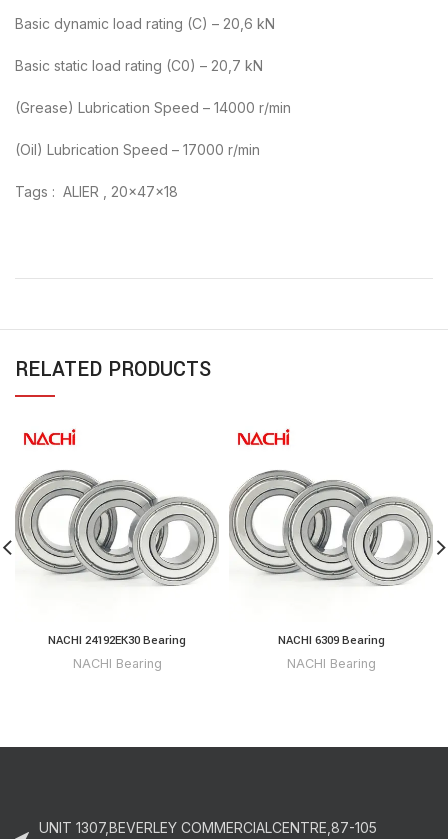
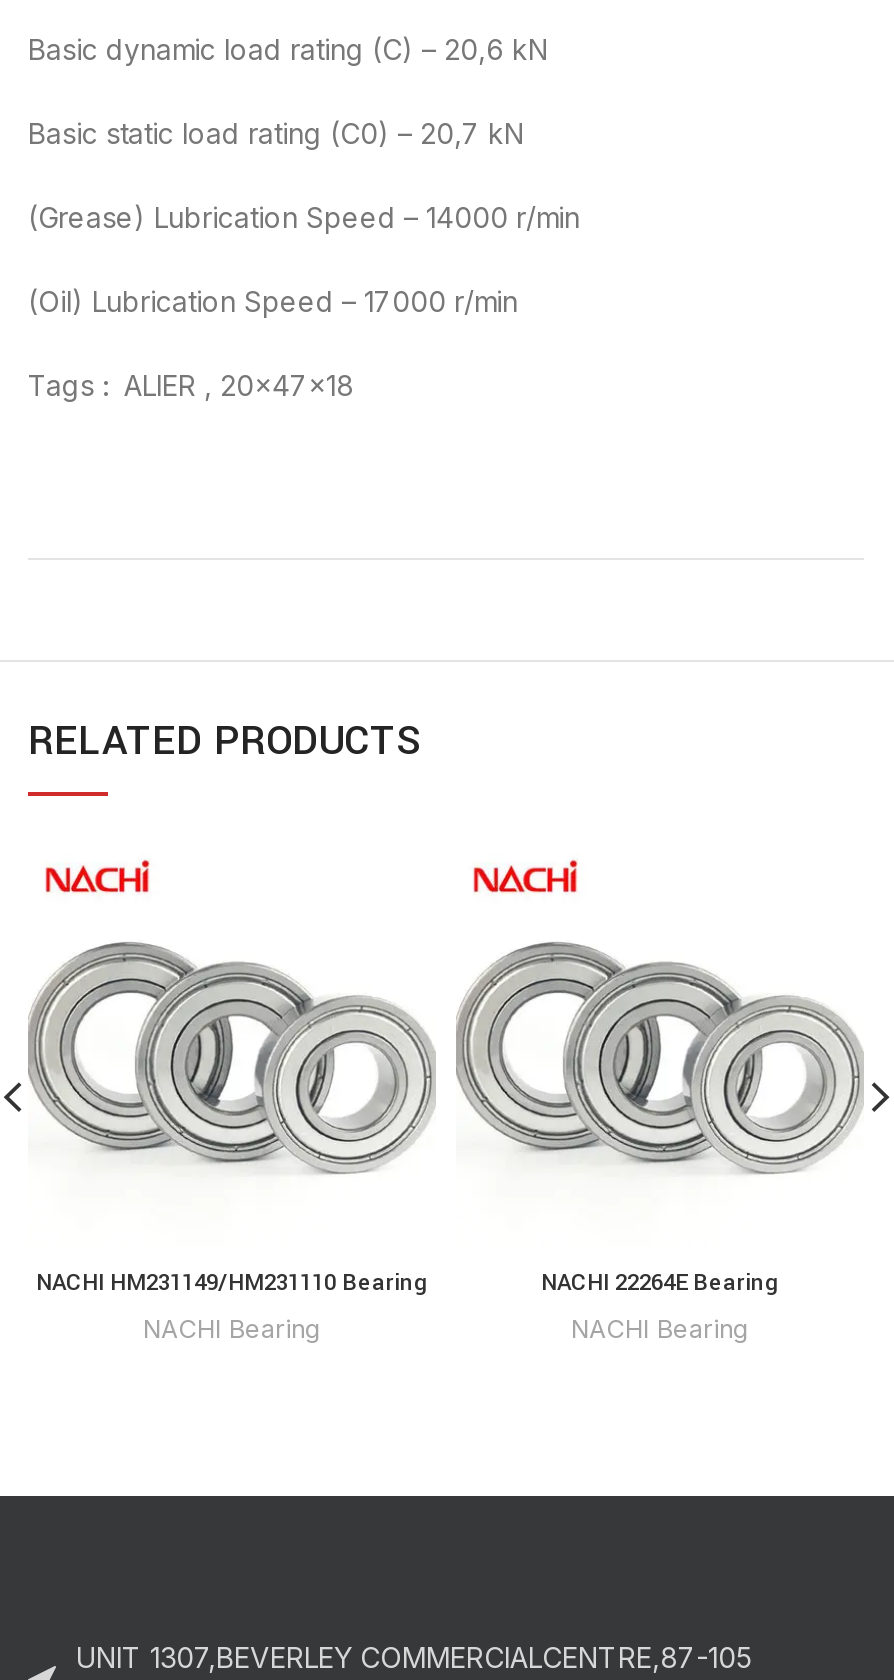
[48,632,186,649] NACHI 24192EK30 Bearing -> [36,1266,428,1300] NACHI HM231149/HM231110 Bearing
[277,632,384,649] NACHI 6309 Bearing -> [541,1266,779,1300] NACHI 22264E Bearing

